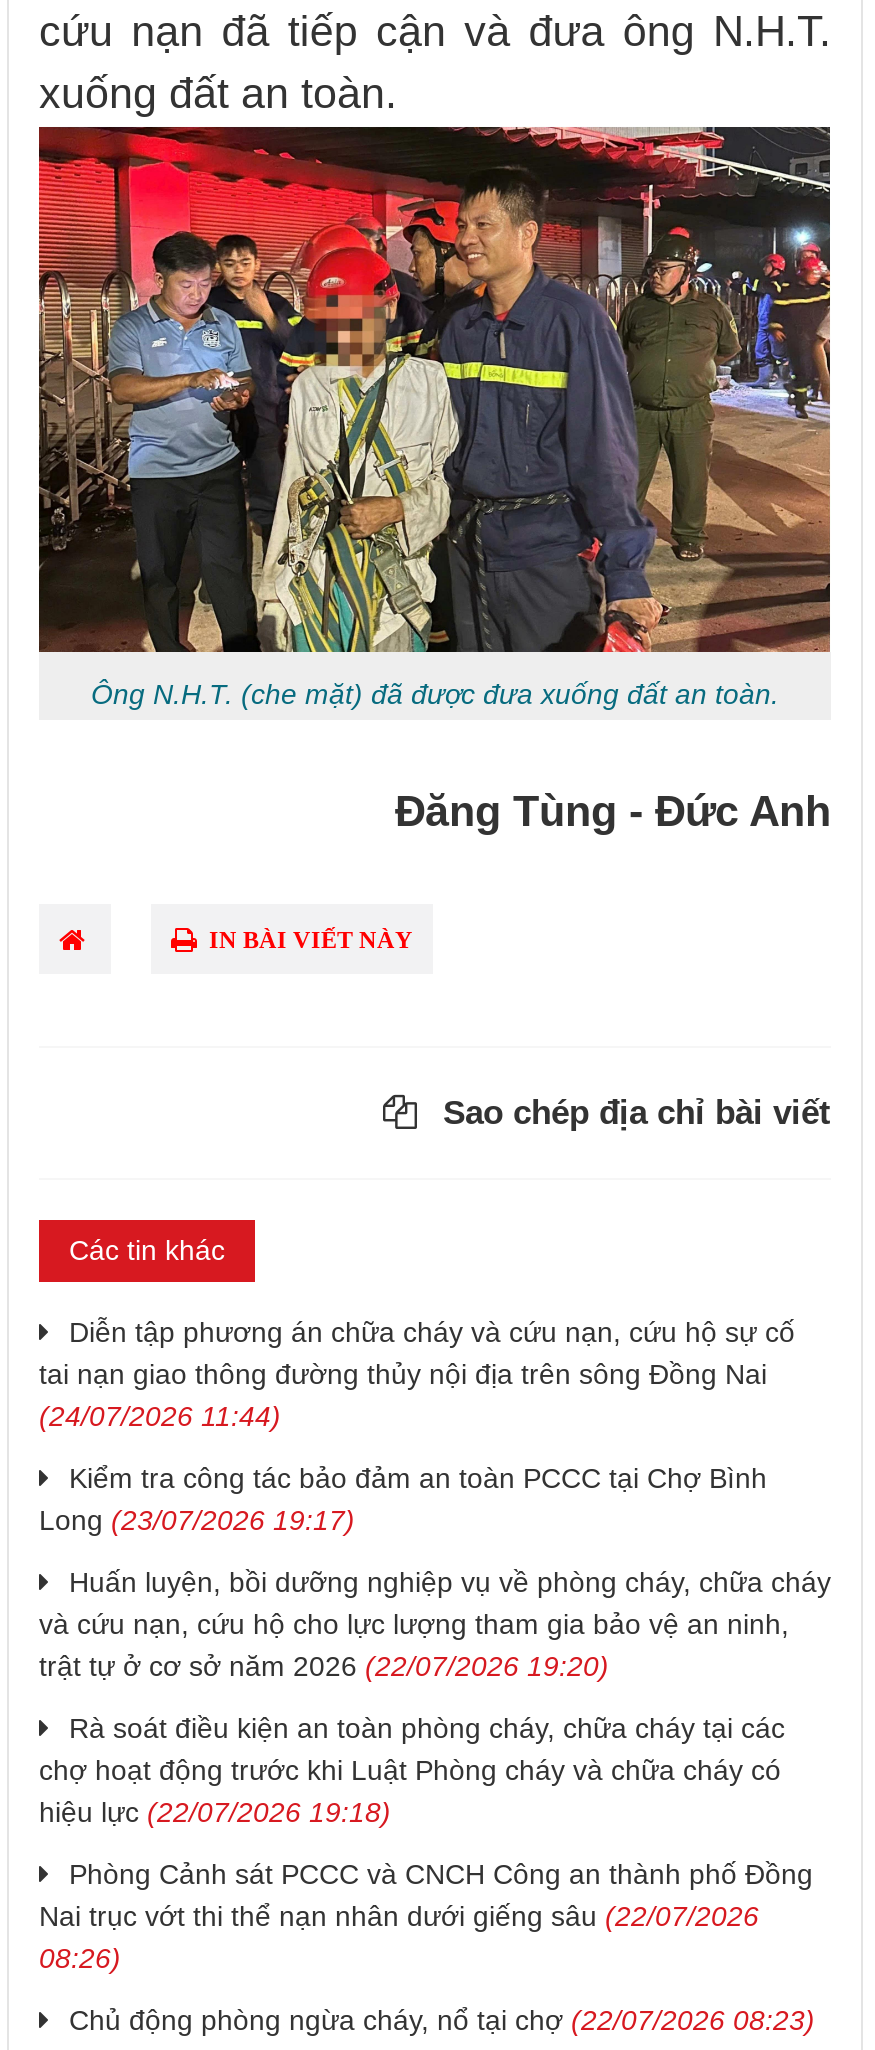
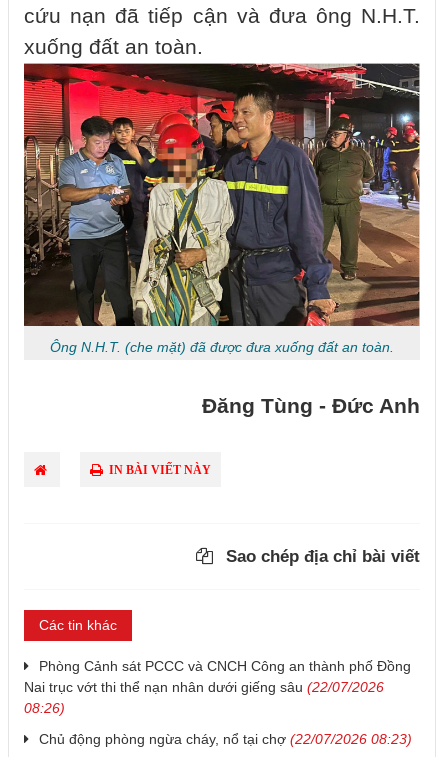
[39,1316,831,1828] Diễn tập phương án chữa cháy và cứu nạn, cứu hộ sự cố | tai nạn giao thông đường thủy nội địa trên sông Đồng Nai | (24/07/2026 11:44) | Kiểm tra công tác bảo đảm an toàn PCCC tại Chợ Bình | Long (23/07/2026 19:17) | Huấn luyện, bồi dưỡng nghiệp vụ về phòng cháy, chữa cháy | và cứu nạn, cứu hộ cho lực lượng tham gia bảo vệ an ninh, | trật tự ở cơ sở năm 2026 (22/07/2026 19:20) | Rà soát điều kiện an toàn phòng cháy, chữa cháy tại các | chợ hoạt động trước khi Luật Phòng cháy và chữa cháy có | hiệu lực (22/07/2026 19:18) -> none

